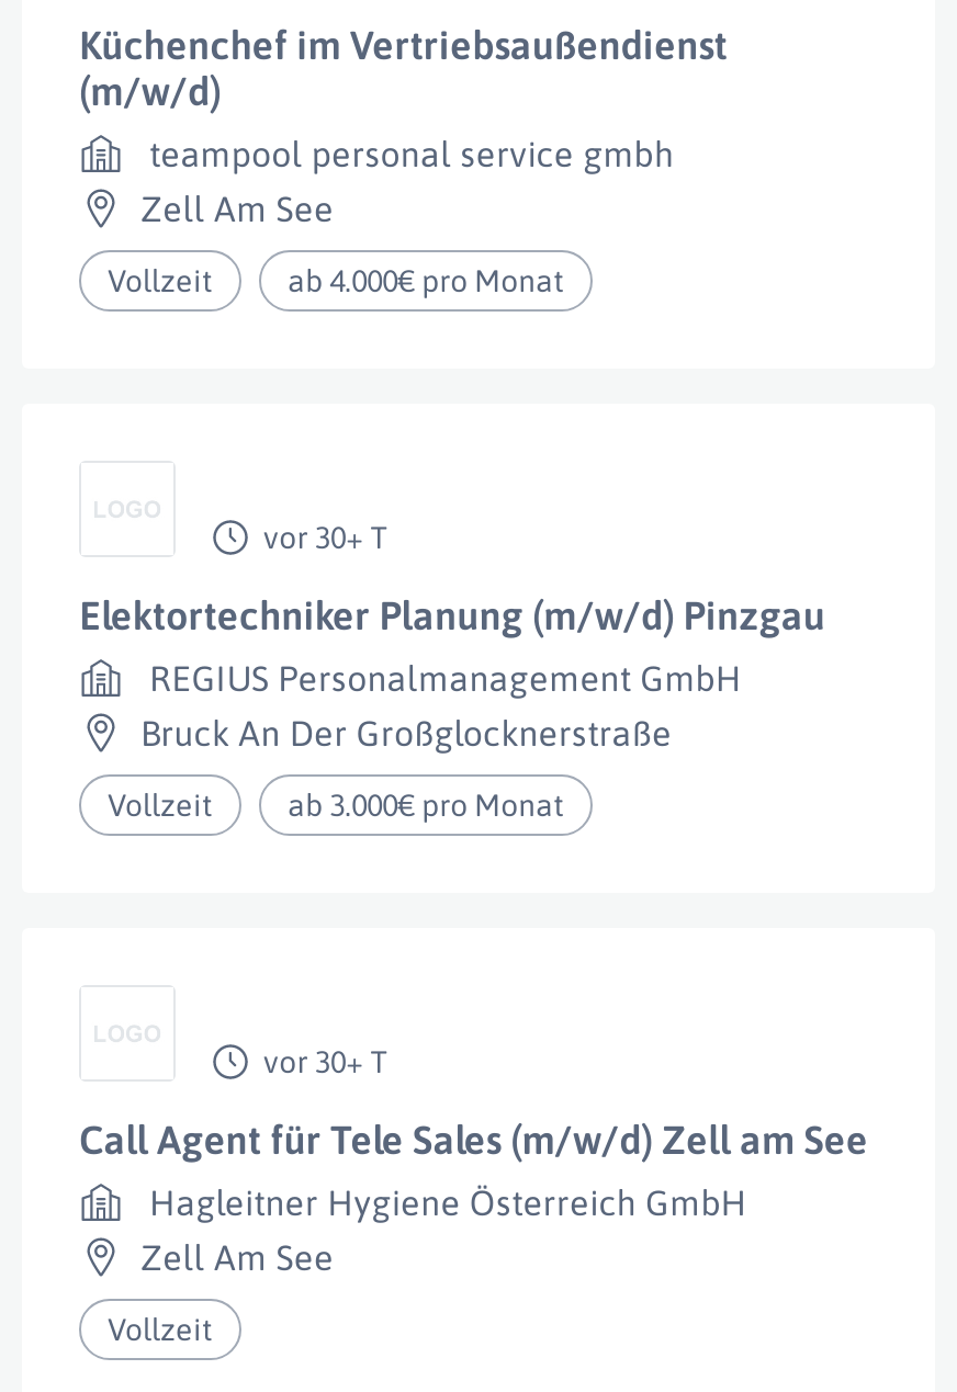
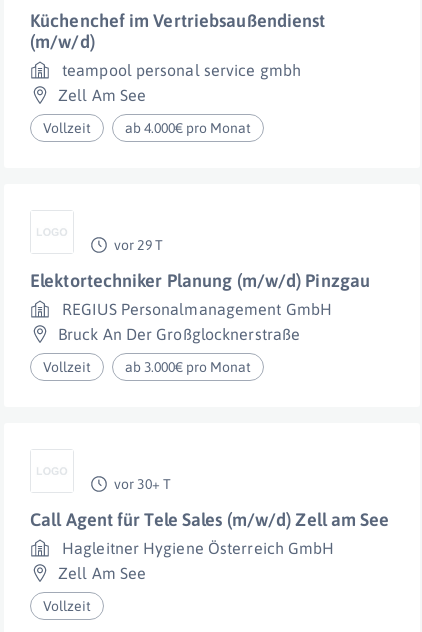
[263,520,388,555] vor 30+ T -> [114,237,163,253] vor 29 T

